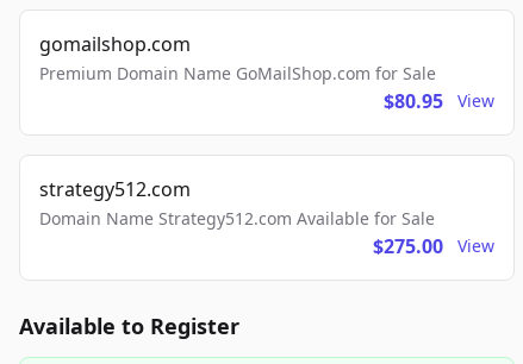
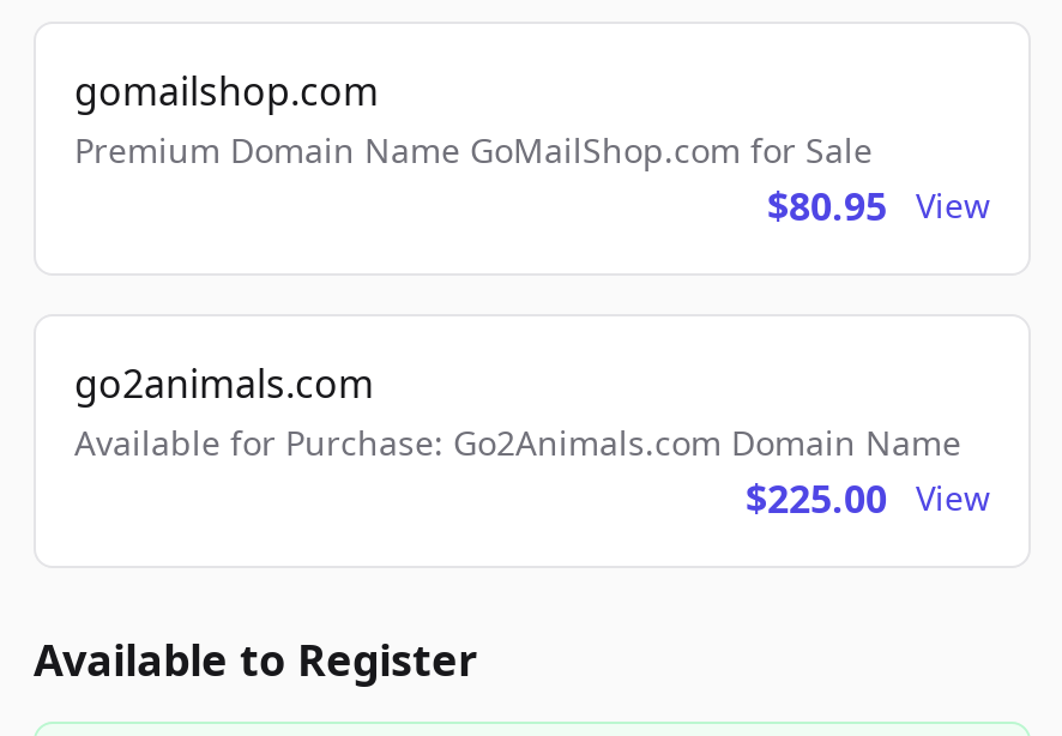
[39,176,443,260] strategy512.com | Domain Name Strategy512.com Available for Sale | $275.00 -> [74,358,961,526] go2animals.com | Available for Purchase: Go2Animals.com Domain Name | $225.00

